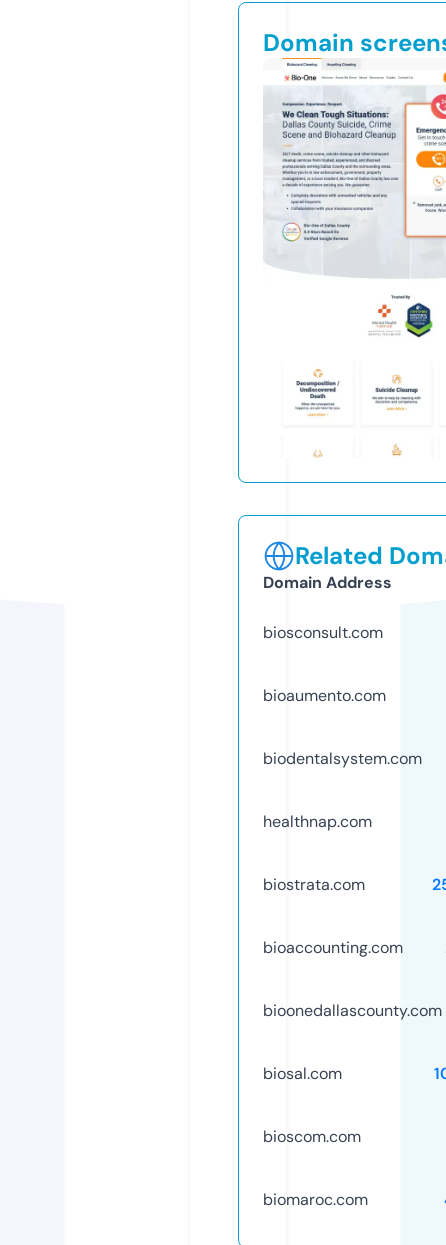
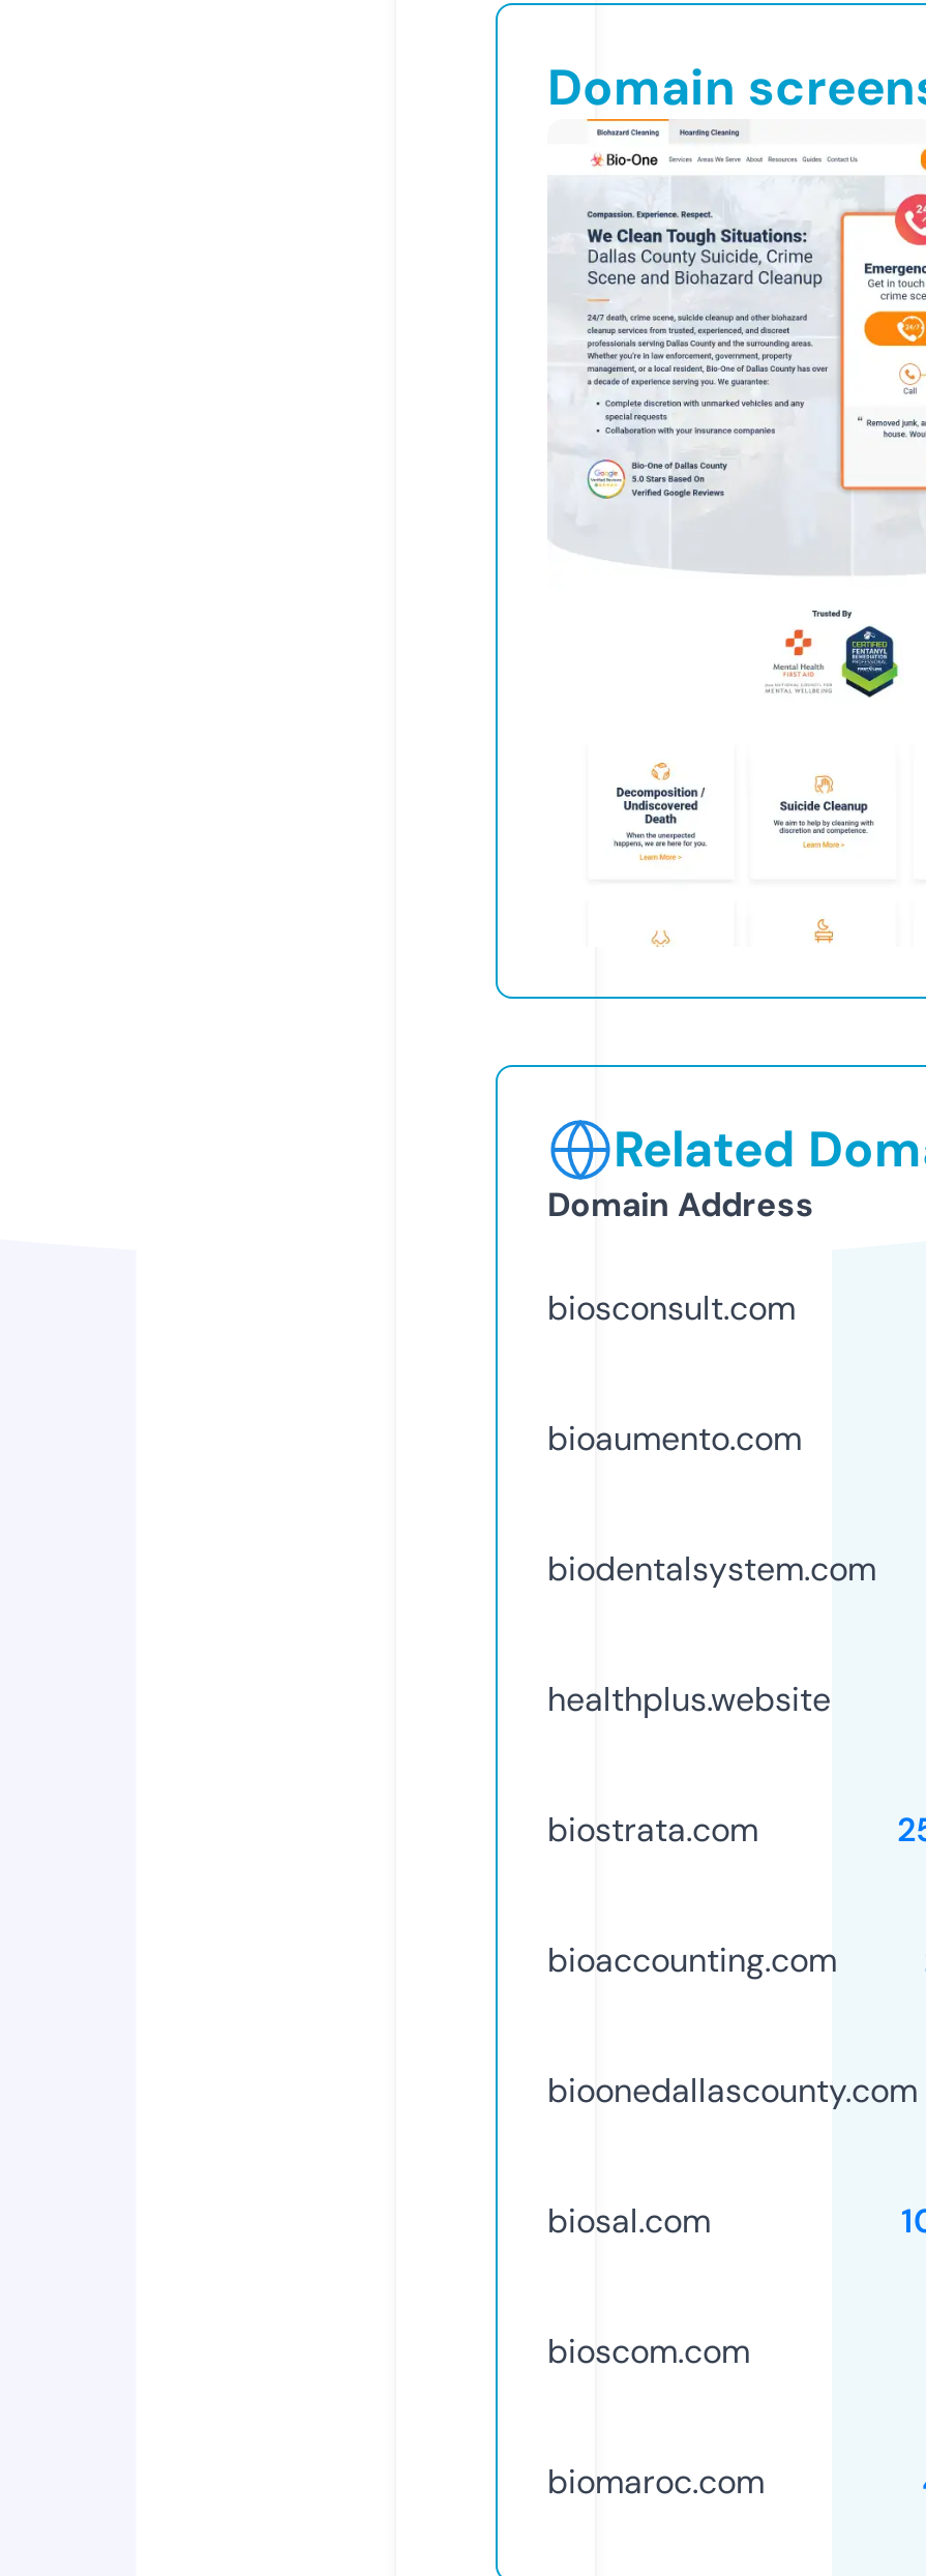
[263,811,372,832] healthnap.com -> [547,1677,831,1721] healthplus.website

